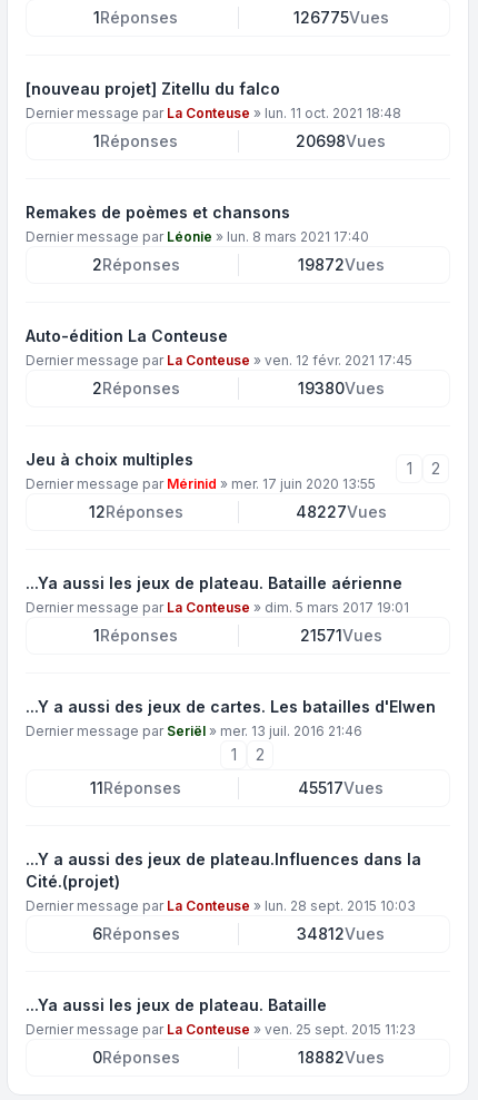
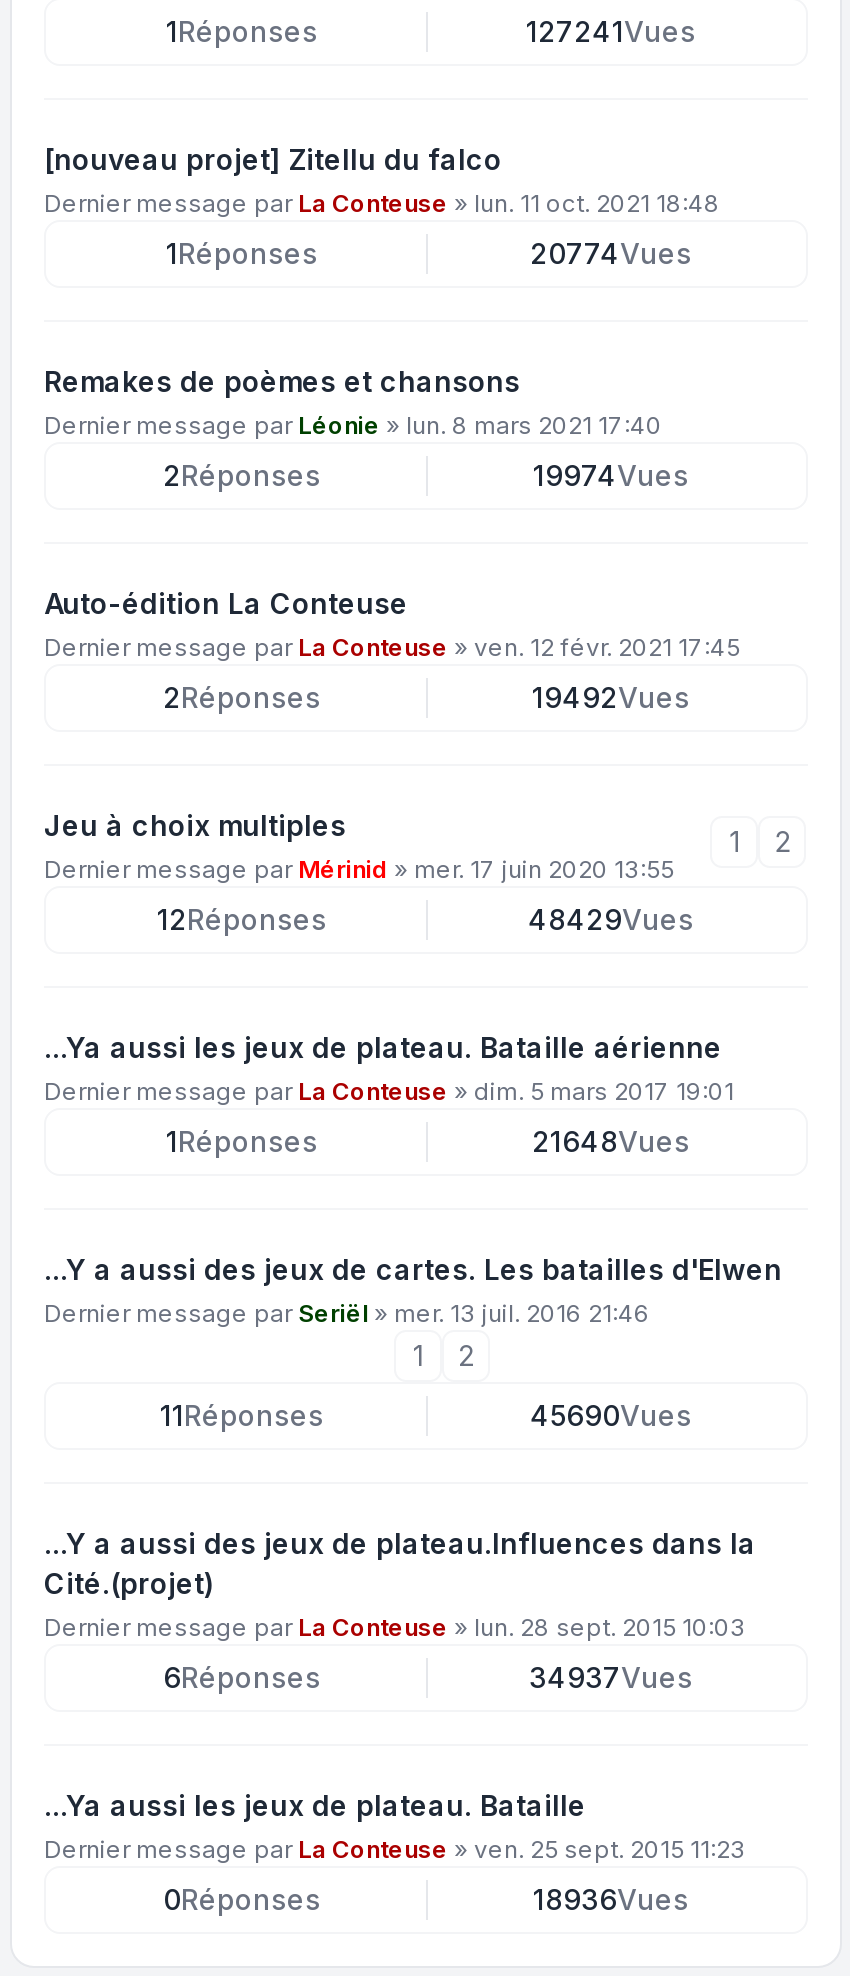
[293,8,389,27] 126775Vues -> [526,14,696,48] 127241Vues
[296,131,386,150] 20698Vues -> [530,236,692,270] 20774Vues
[297,255,384,274] 19872Vues -> [533,458,689,492] 19974Vues
[297,378,384,397] 19380Vues -> [532,680,690,714] 19492Vues
[295,502,386,521] 48227Vues -> [528,902,694,936] 48429Vues
[300,626,382,645] 21571Vues -> [532,1124,690,1158] 21648Vues
[298,778,384,797] 45517Vues -> [530,1398,692,1432] 45690Vues
[297,924,385,943] 34812Vues -> [529,1660,693,1694] 34937Vues
[297,1048,384,1066] 18882Vues -> [533,1882,689,1916] 18936Vues

